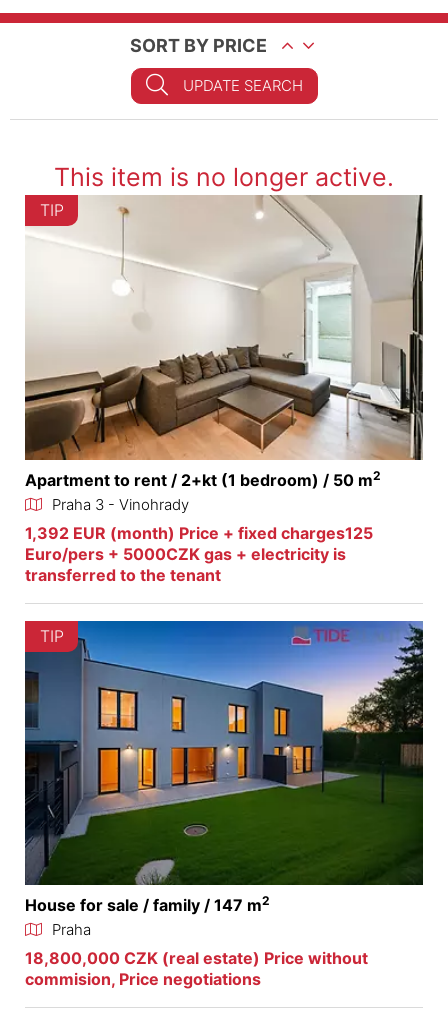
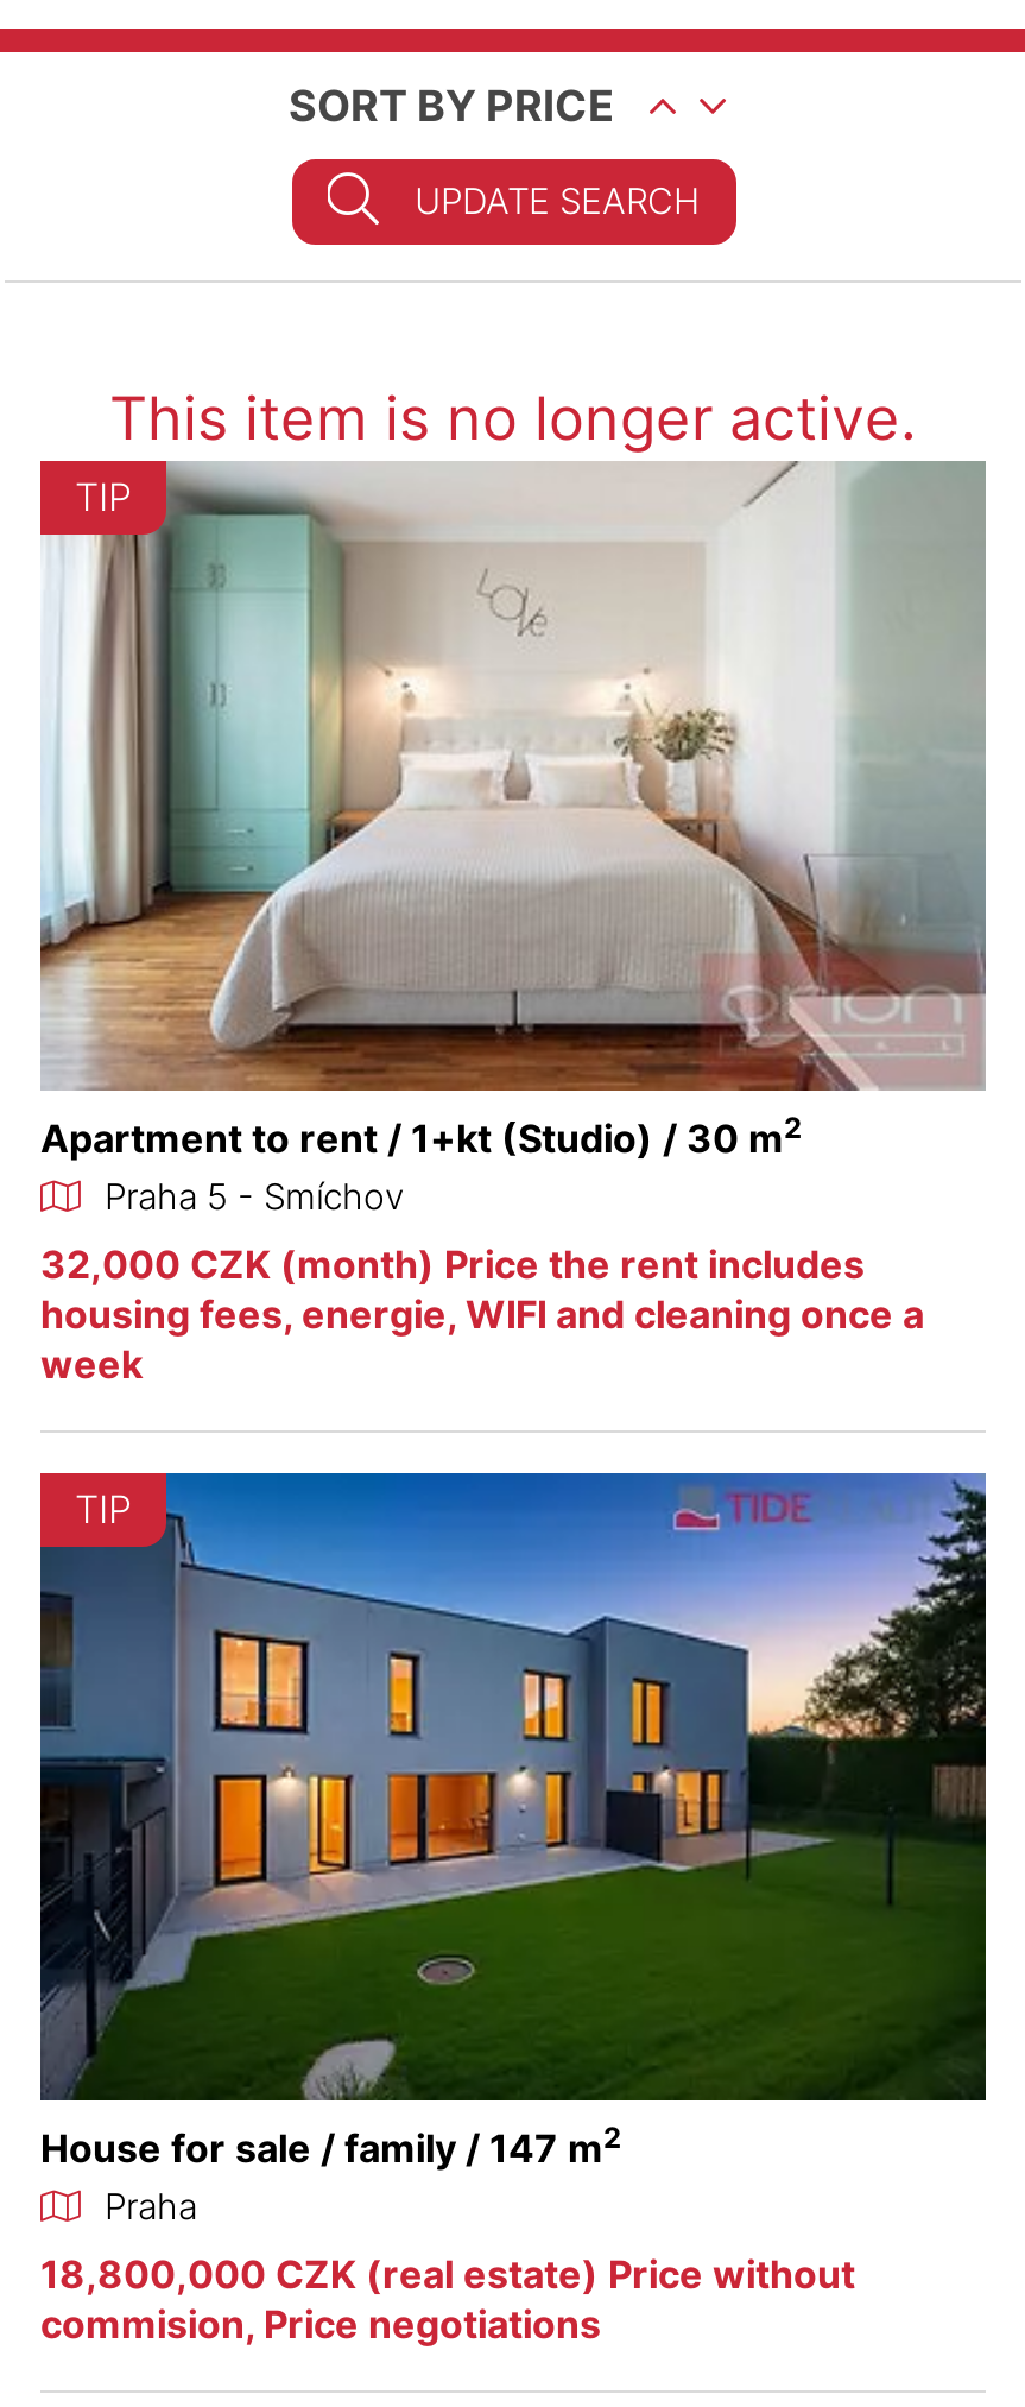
[24,195,423,585] [image] | Apartment to rent / 2+kt (1 bedroom) / 50 m2 | Praha 3 - Vinohrady | 1,392 EUR (month) Price + fixed charges125 | Euro/pers + 5000CZK gas + electricity is | transferred to the tenant -> [40,463,986,1388] [image] | Apartment to rent / 1+kt (Studio) / 30 m2 | Praha 5 - Smíchov | 32,000 CZK (month) Price the rent includes | housing fees, energie, WIFI and cleaning once a | week

